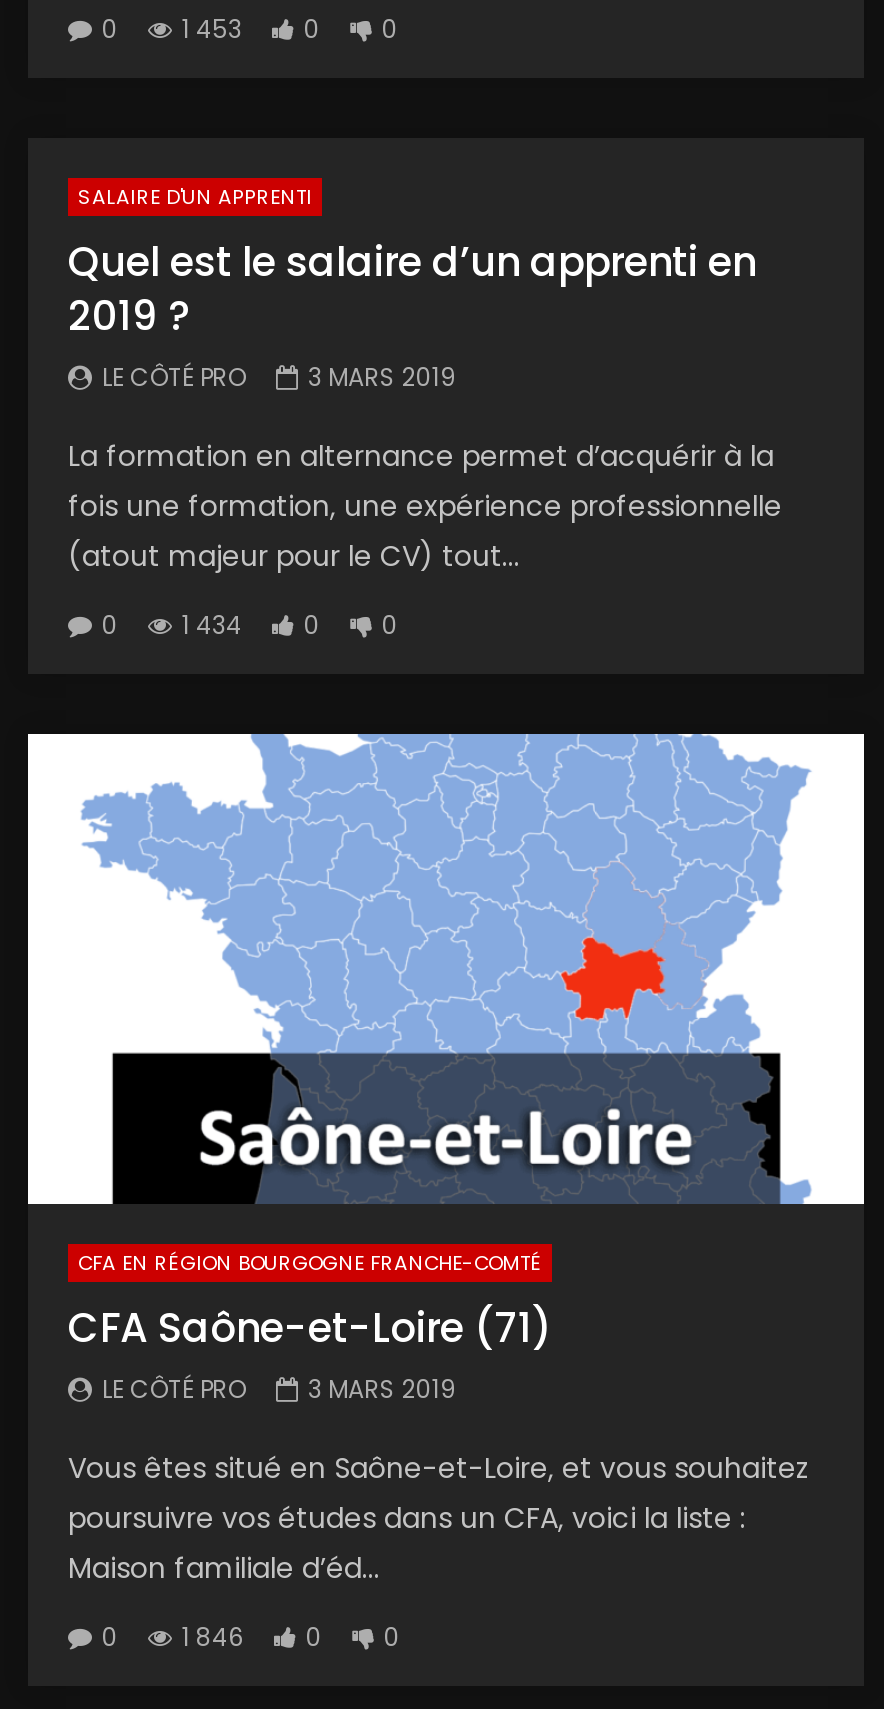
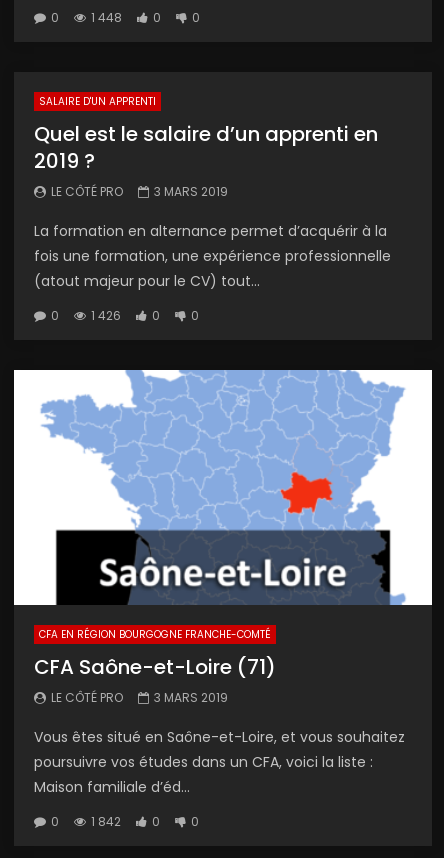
[102,12,398,46] 0 1 453 0 0 -> [51,9,200,26] 0 1 448 0 0
[102,608,398,642] 0 1 434 0 0 -> [51,307,199,324] 0 1 426 0 0
[102,1620,400,1654] 0 1 846 0 0 -> [51,813,199,830] 0 1 842 0 0

